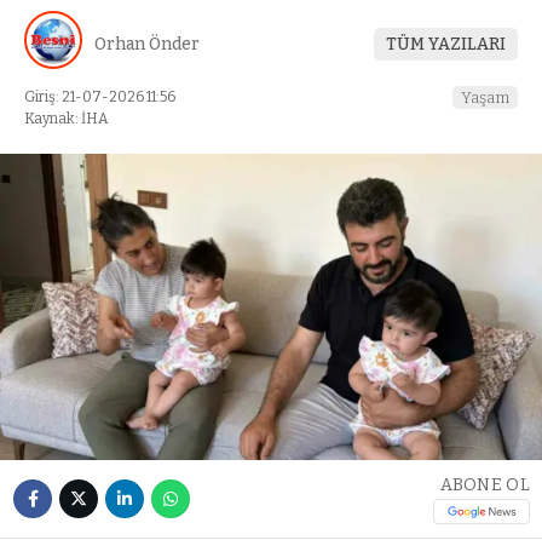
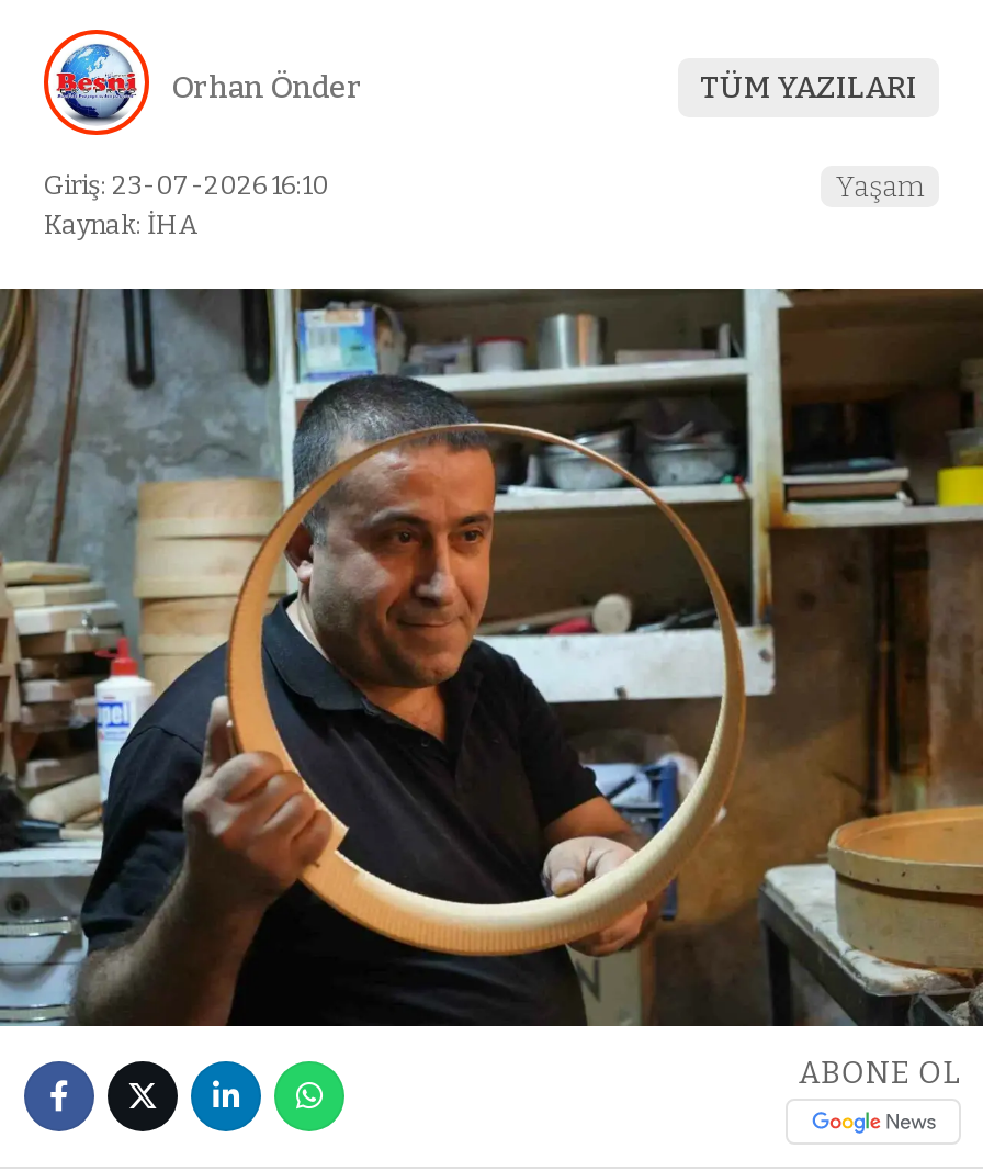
[24,89,175,106] Giriş: 21-07-2026 11:56 -> [44,170,329,201] Giriş: 23-07-2026 16:10
[4,153,538,461] [image] -> [7,285,976,1027] [image]

